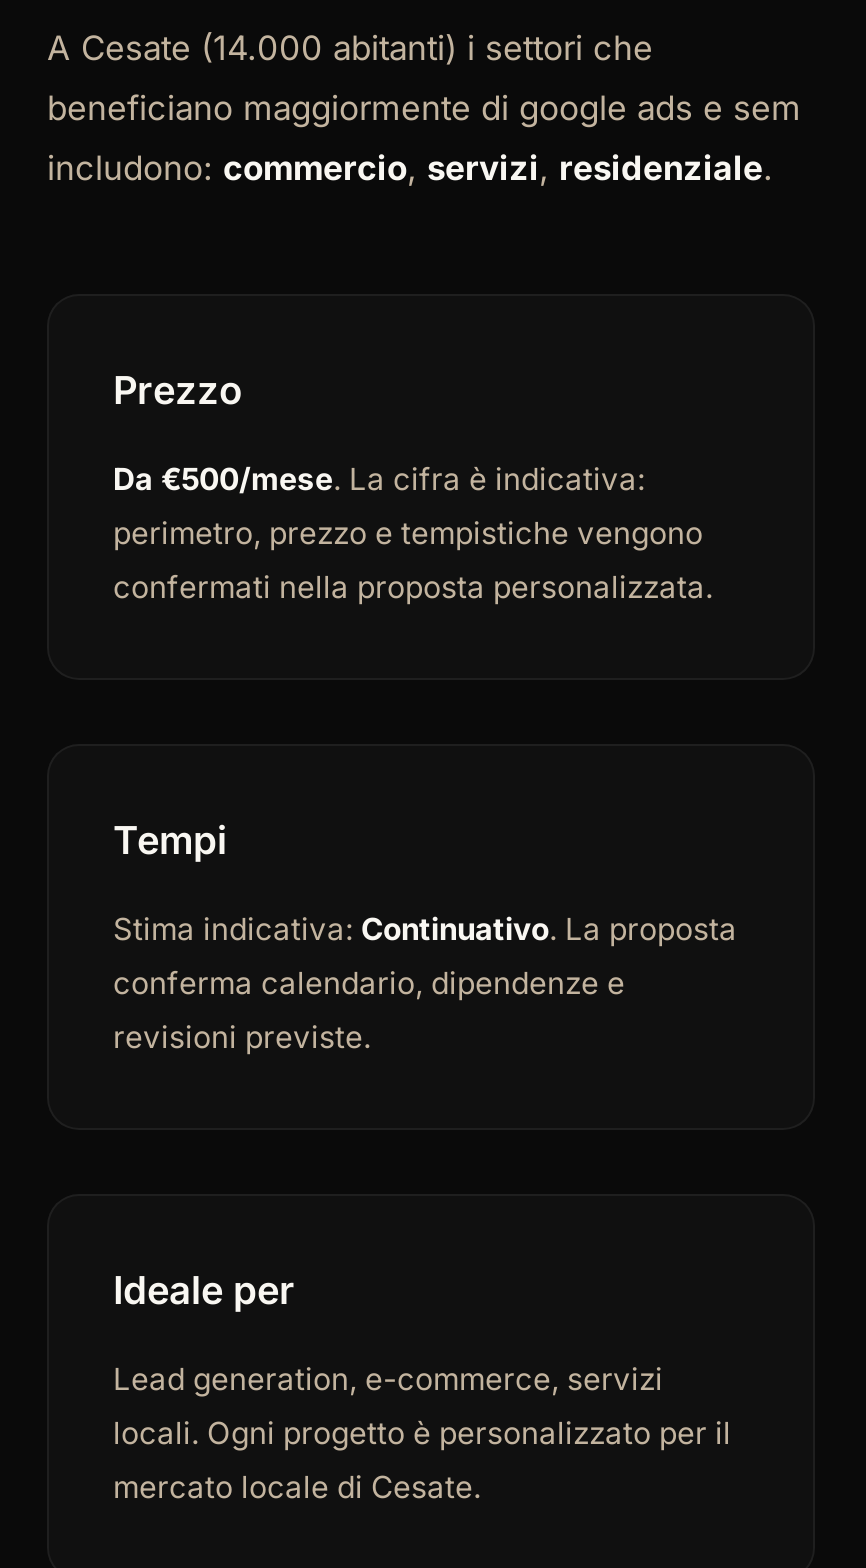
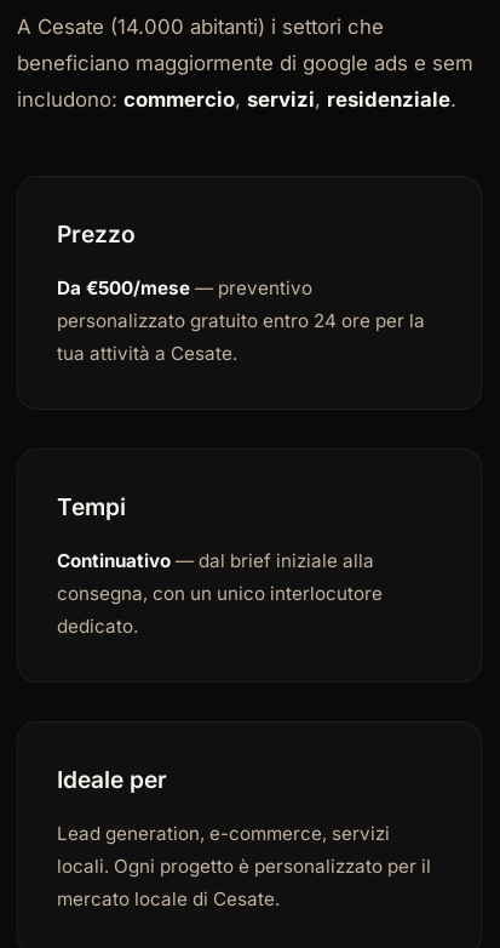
[113,460,713,606] Da €500/mese. La cifra è indicativa: | perimetro, prezzo e tempistiche vengono | confermati nella proposta personalizzata. -> [57,276,425,365] Da €500/mese — preventivo | personalizzato gratuito entro 24 ore per la | tua attività a Cesate.
[113,910,737,1056] Stima indicativa: Continuativo. La proposta | conferma calendario, dipendenze e | revisioni previste. -> [57,549,383,637] Continuativo — dal brief iniziale alla | consegna, con un unico interlocutore | dedicato.

